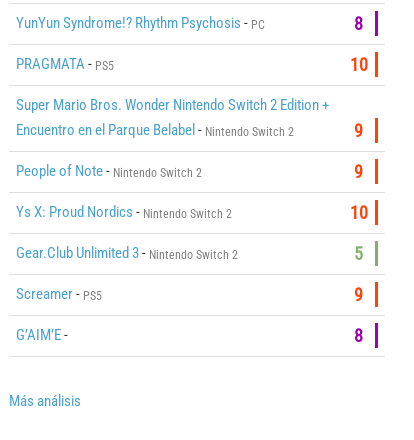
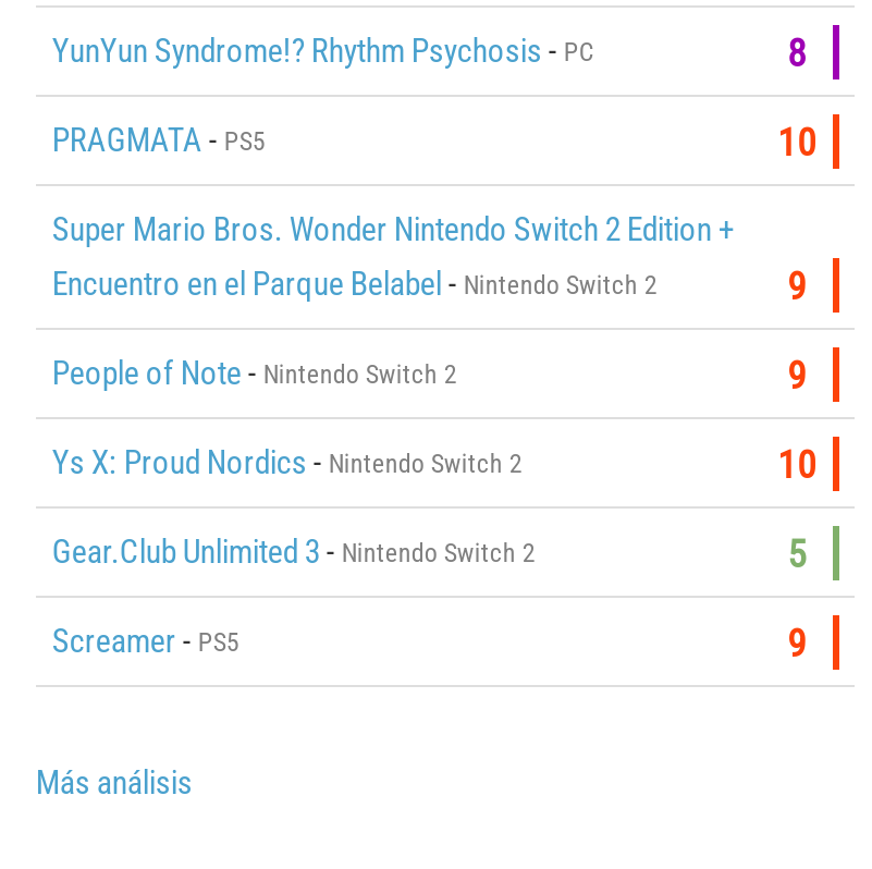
[16,326,363,346] G’AIM’E- | 8 -> none

